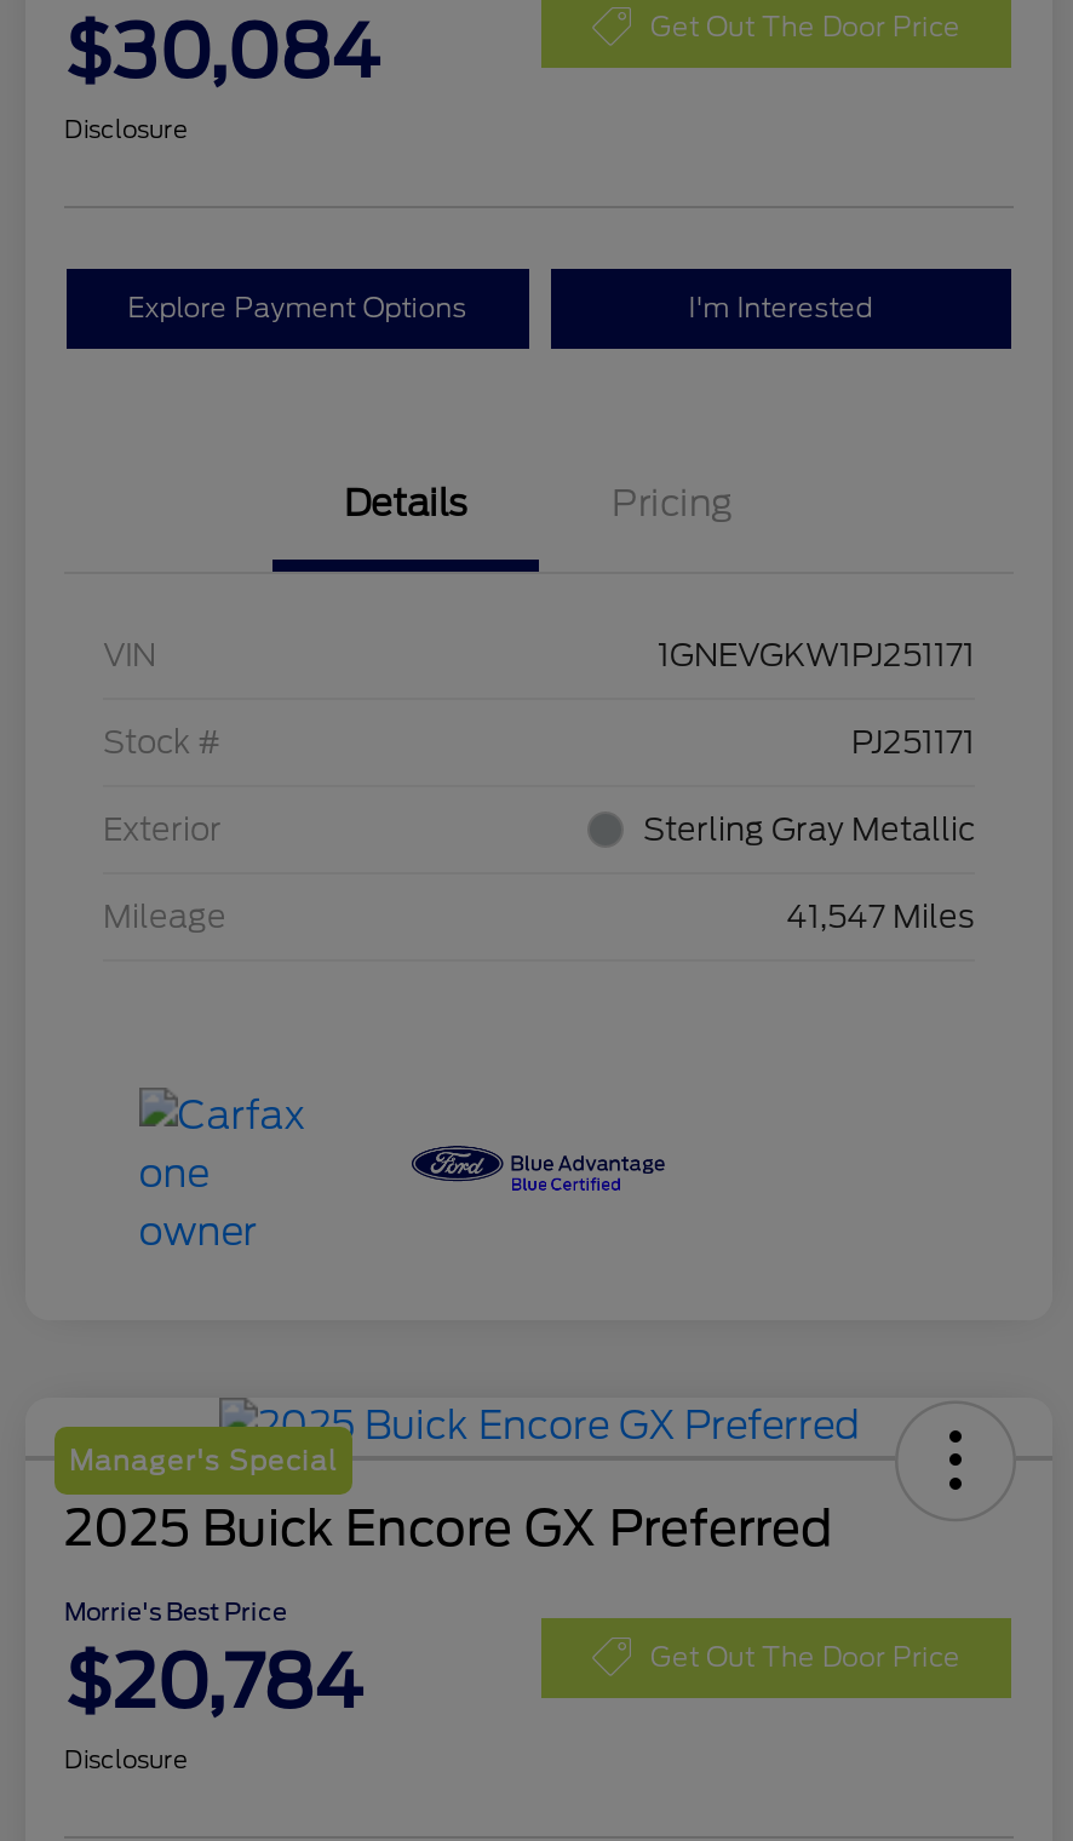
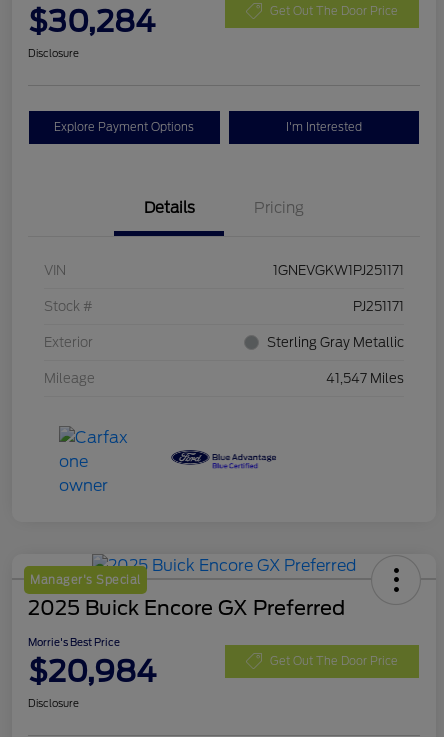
[64,8,379,95] $30,084 -> [28,3,155,39] $30,284
[64,1638,362,1725] $20,784 -> [28,653,156,689] $20,984

